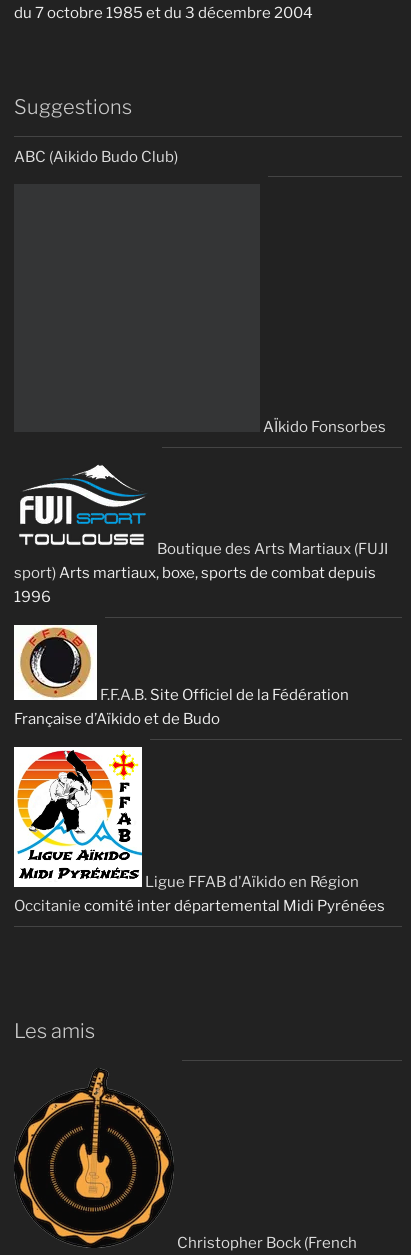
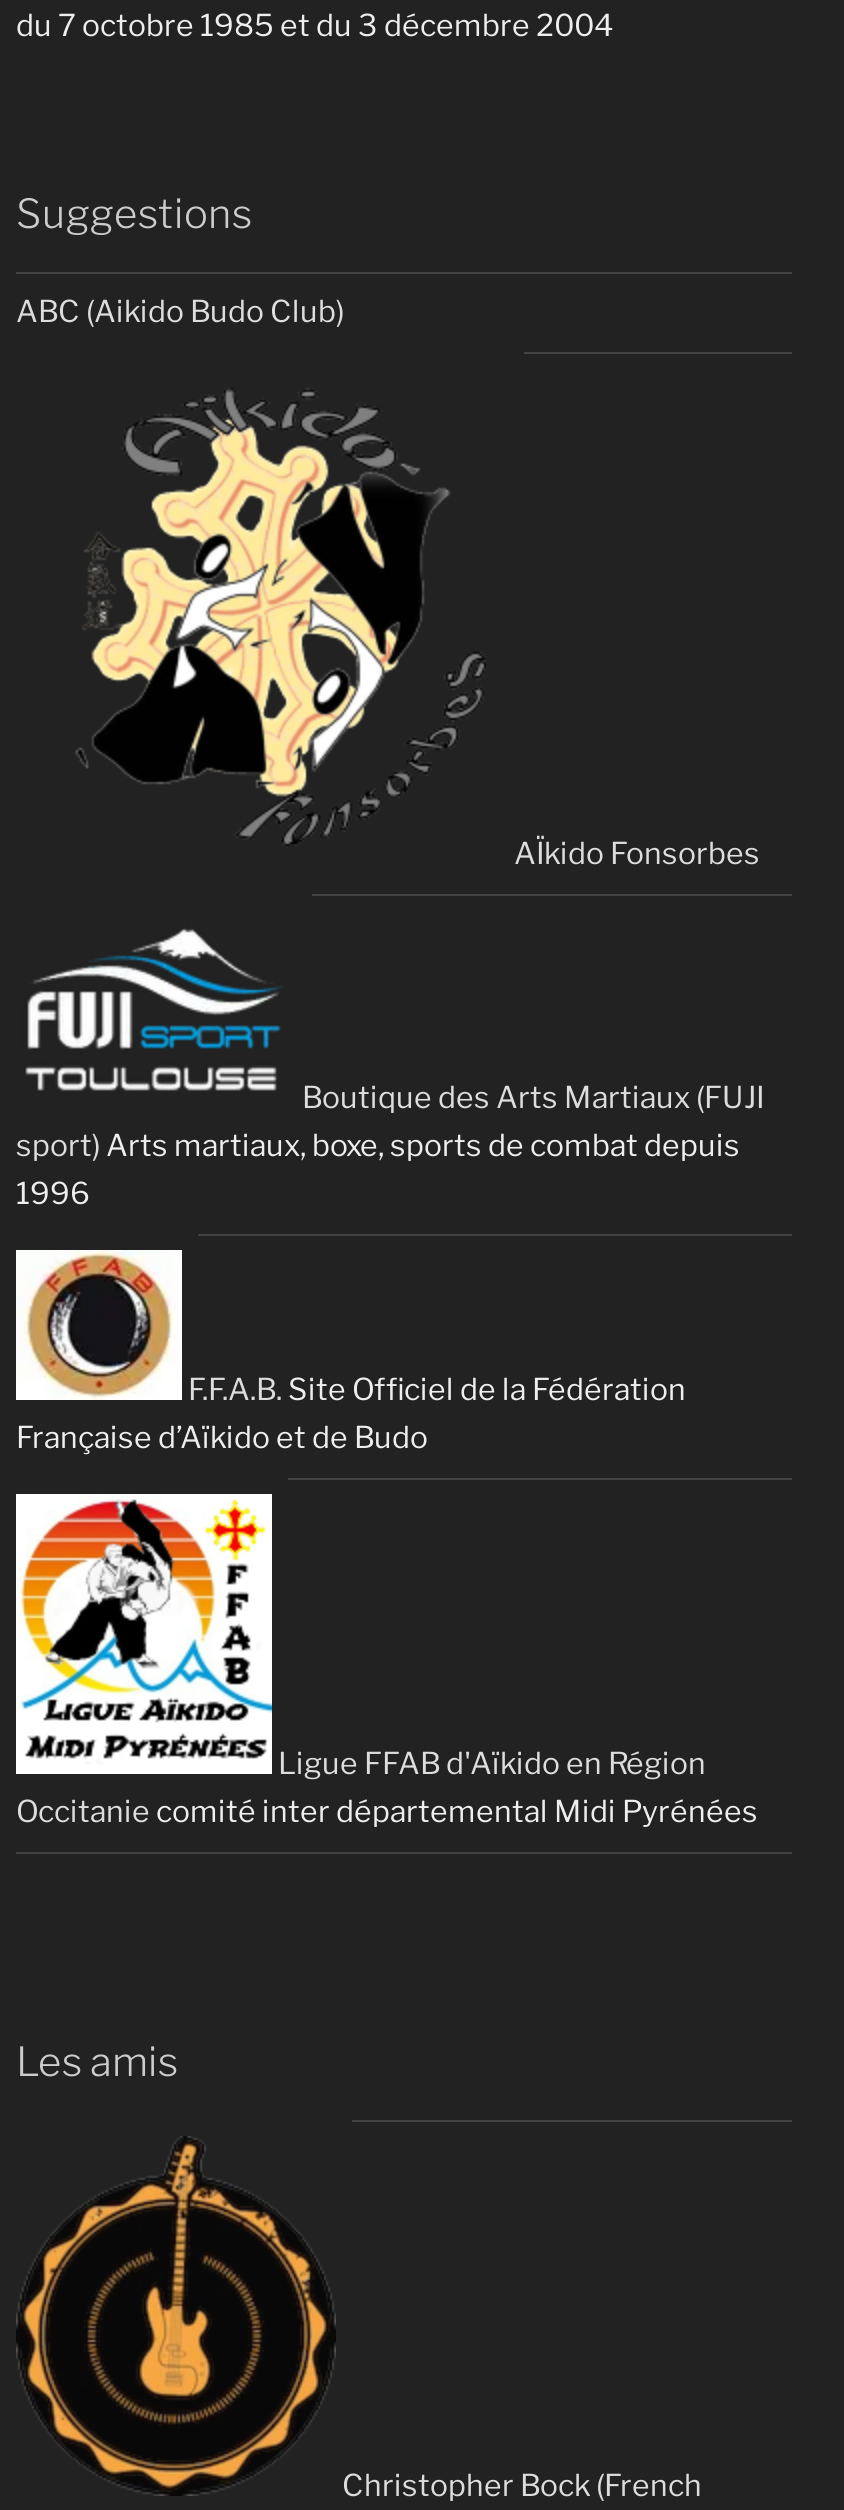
none -> [92,392,482,844] [image]

